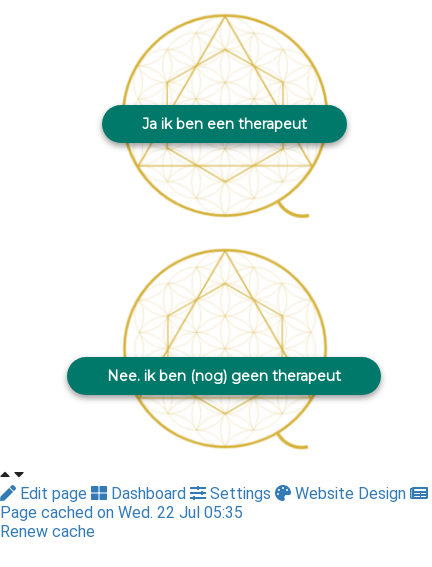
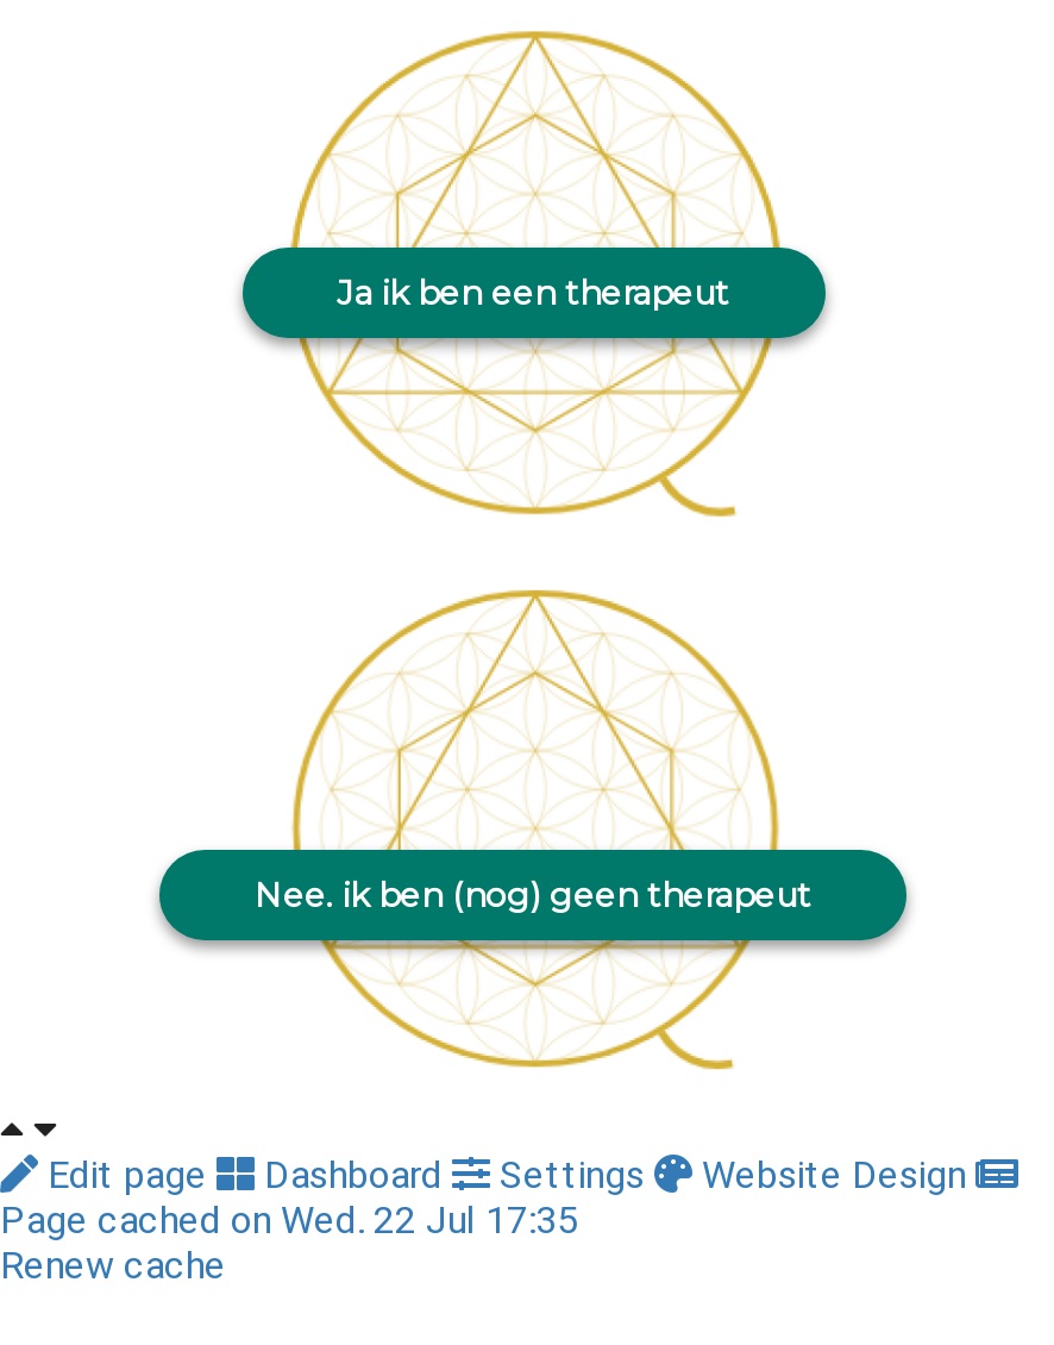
[0,503,243,522] Page cached on Wed. 22 Jul 05:35 -> [0,1197,578,1242] Page cached on Wed. 22 Jul 17:35

